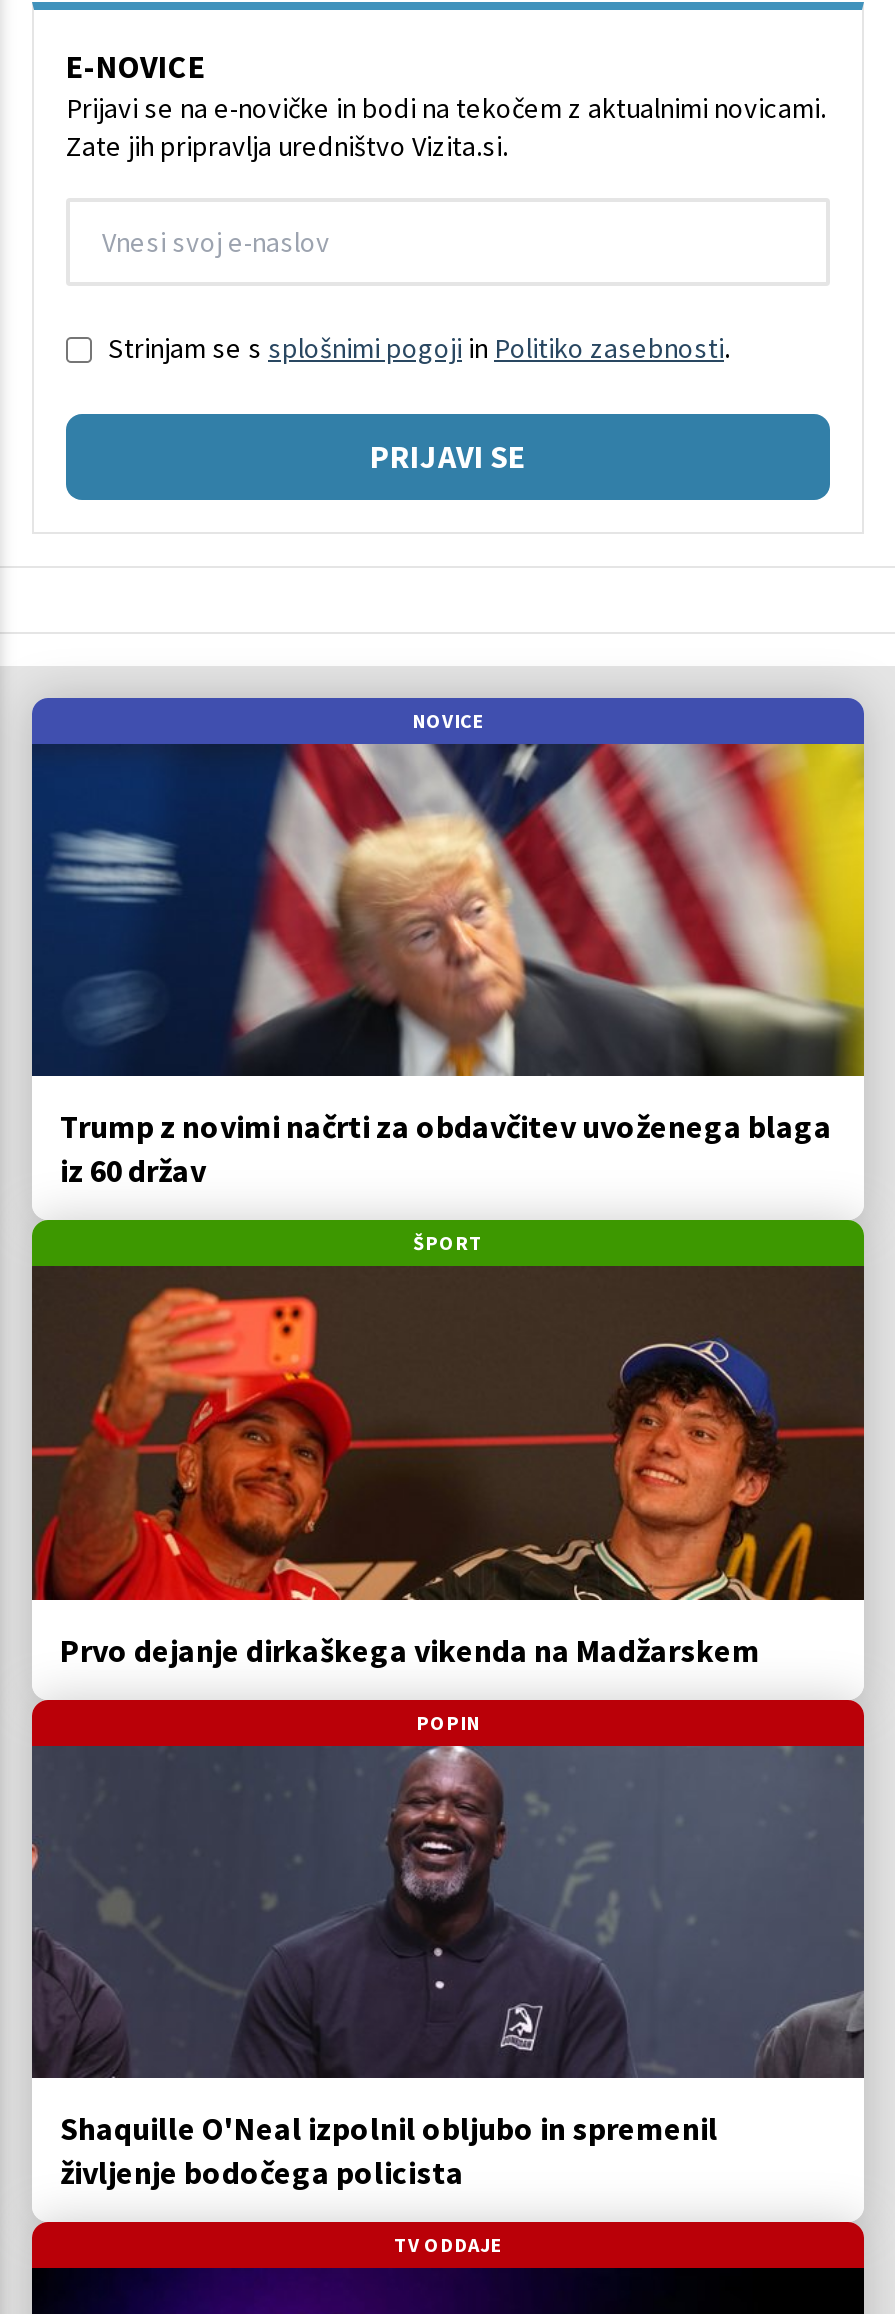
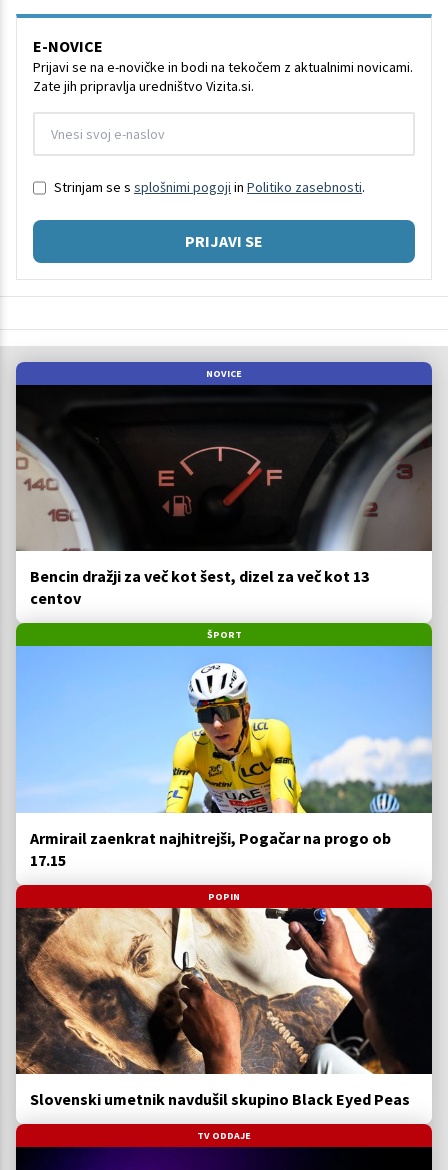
[30,742,866,1191] [image] | Trump z novimi načrti za obdavčitev uvoženega blaga | iz 60 držav -> [15,384,433,608] [image] | Bencin dražji za več kot šest, dizel za več kot 13 | centov
[30,1264,866,1669] [image] | Prvo dejanje dirkaškega vikenda na Madžarskem -> [16,645,432,870] [image] | Armirail zaenkrat najhitrejši, Pogačar na progo ob | 17.15
moved [416,1709,480,1735] -> [208,890,240,903]: POPIN
[30,1744,864,2192] [image] | Shaquille O'Neal izpolnil obljubo in spremenil | življenje bodočega policista -> [15,907,432,1109] [image] | Slovenski umetnik navdušil skupino Black Eyed Peas

